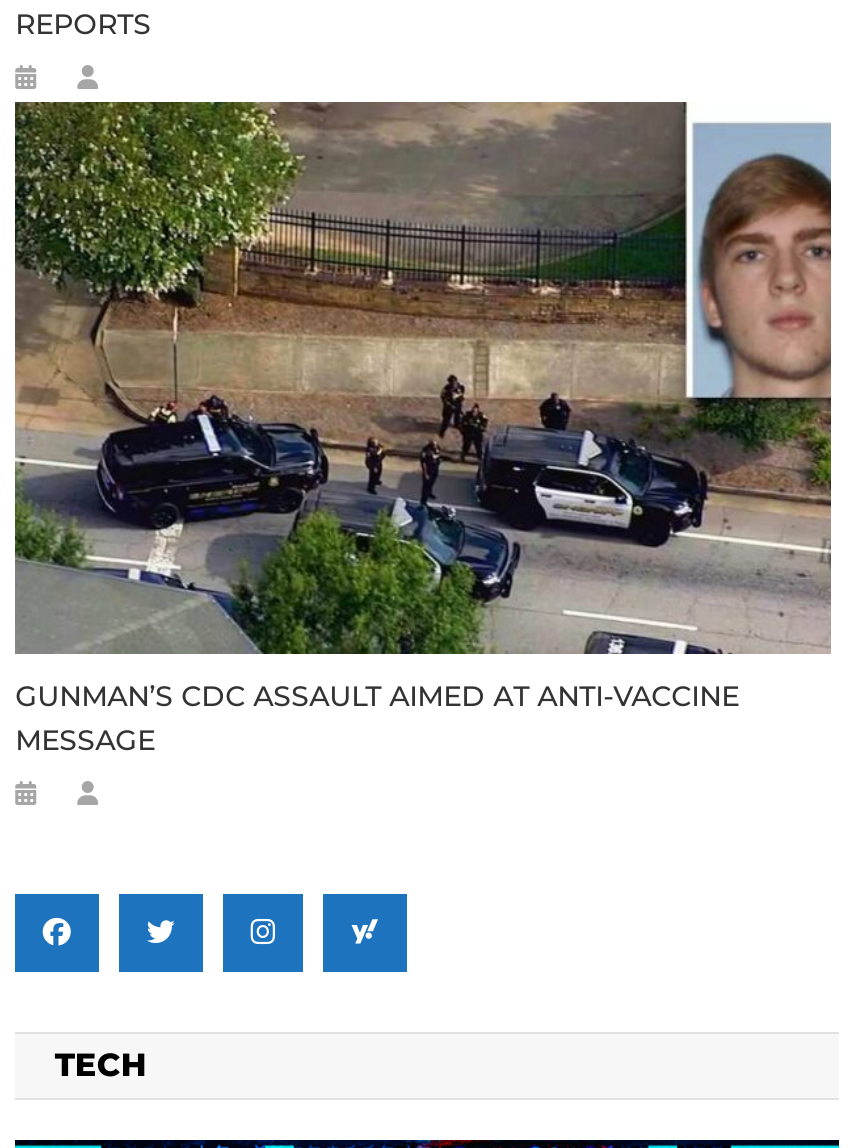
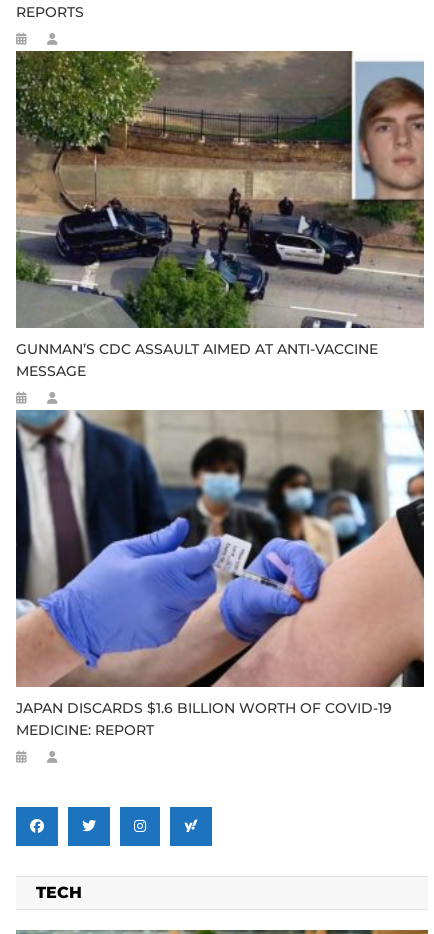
none -> [15,409,425,738] [image] | JAPAN DISCARDS $1.6 BILLION WORTH OF COVID-19 | MEDICINE: REPORT

